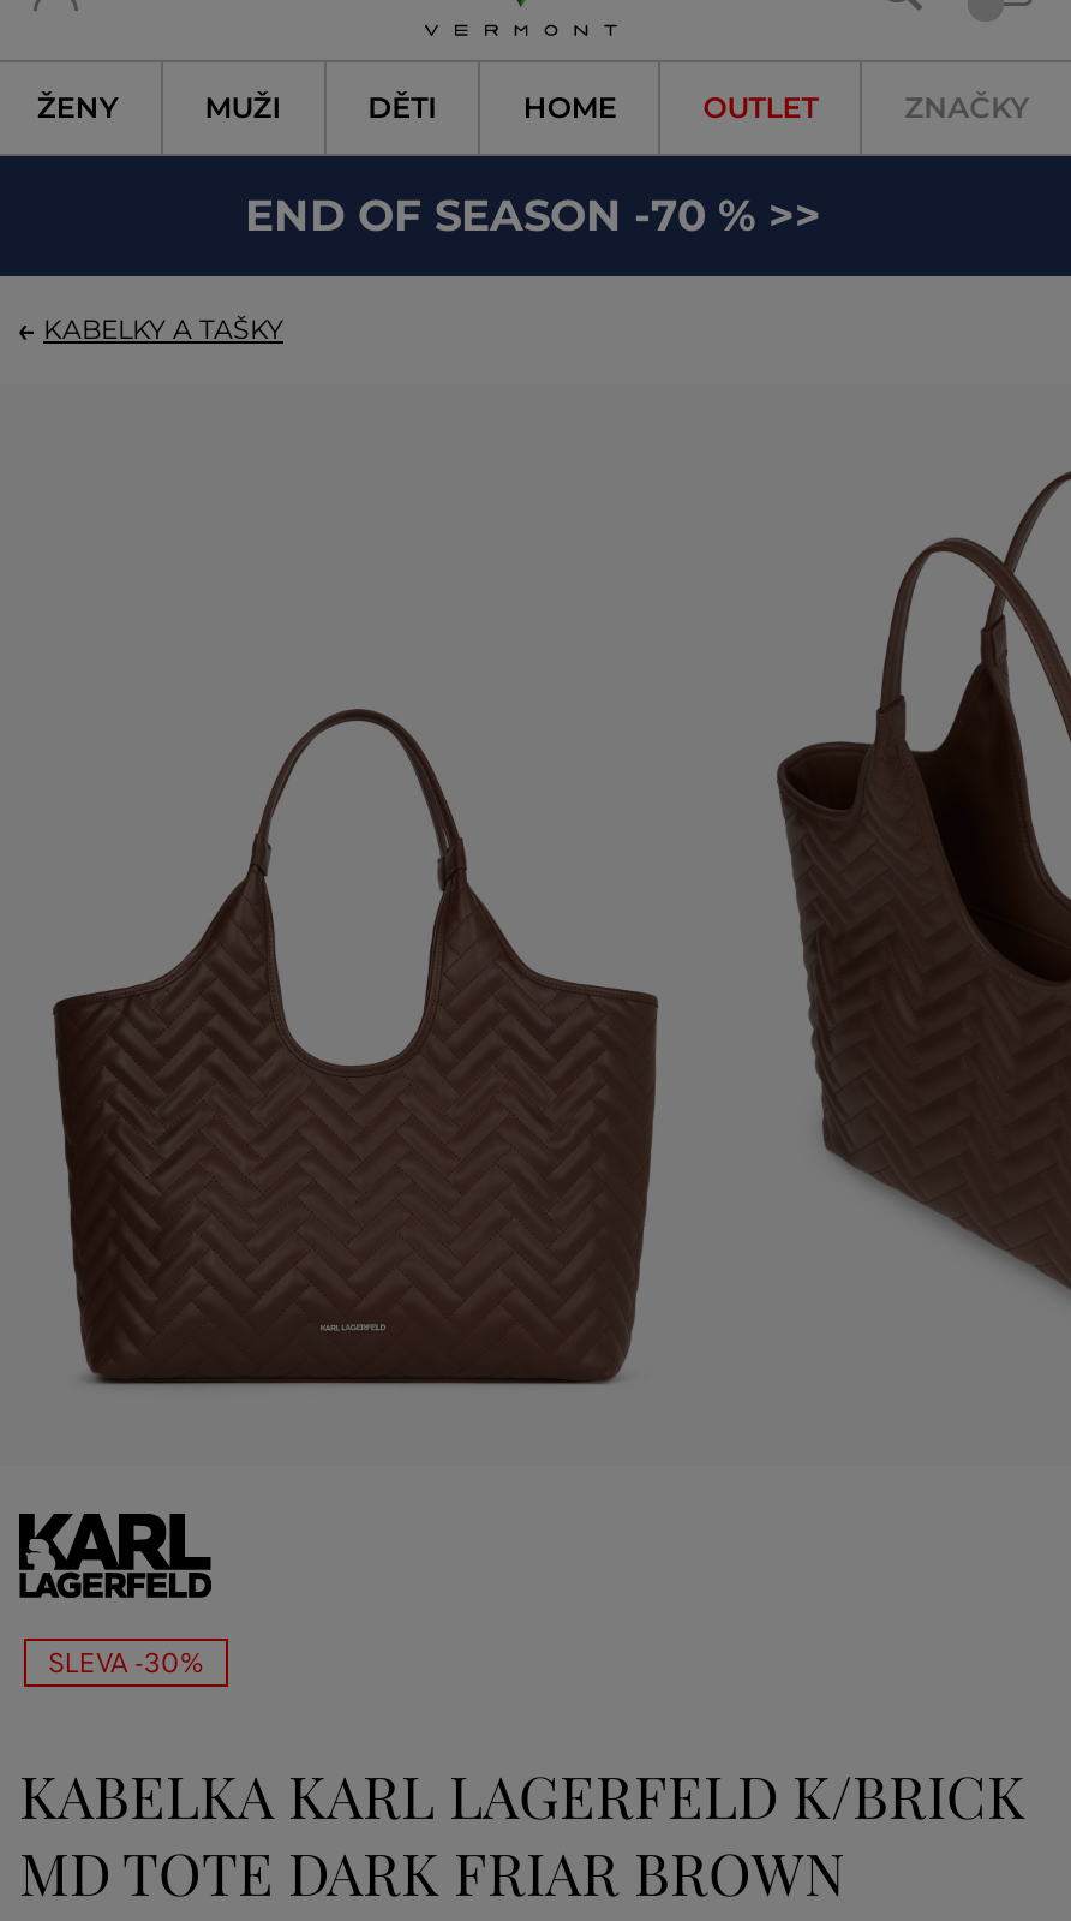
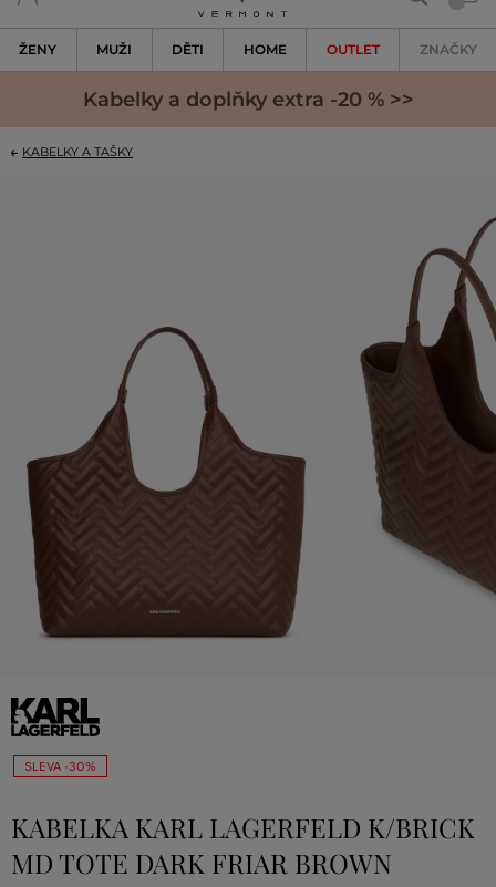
[245,190,821,243] END OF SEASON -70 % >> -> [82,87,414,112] Kabelky a doplňky extra -20 % >>

